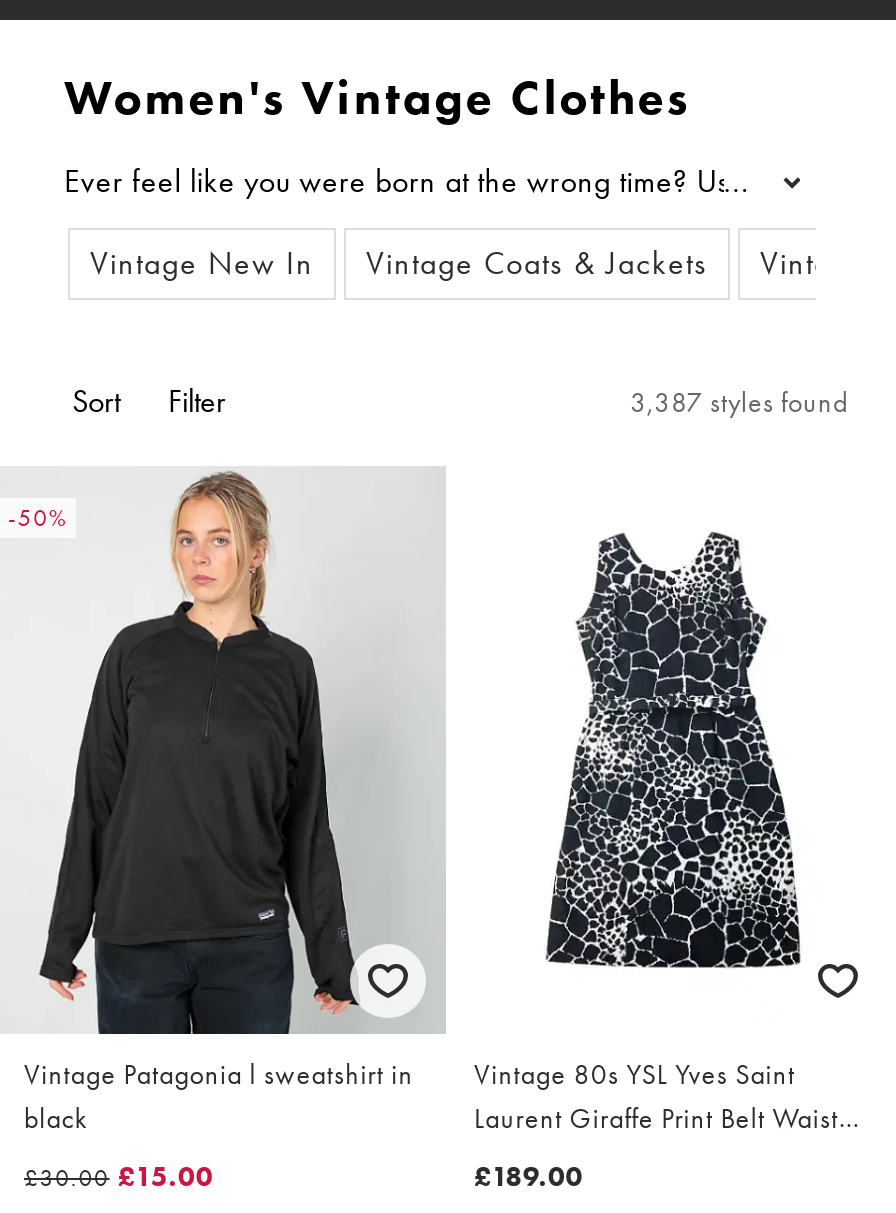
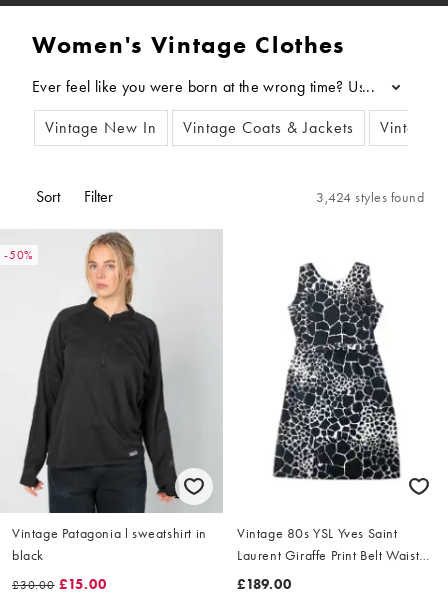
[630,384,848,420] 3,387 styles found -> [316,188,424,206] 3,424 styles found

